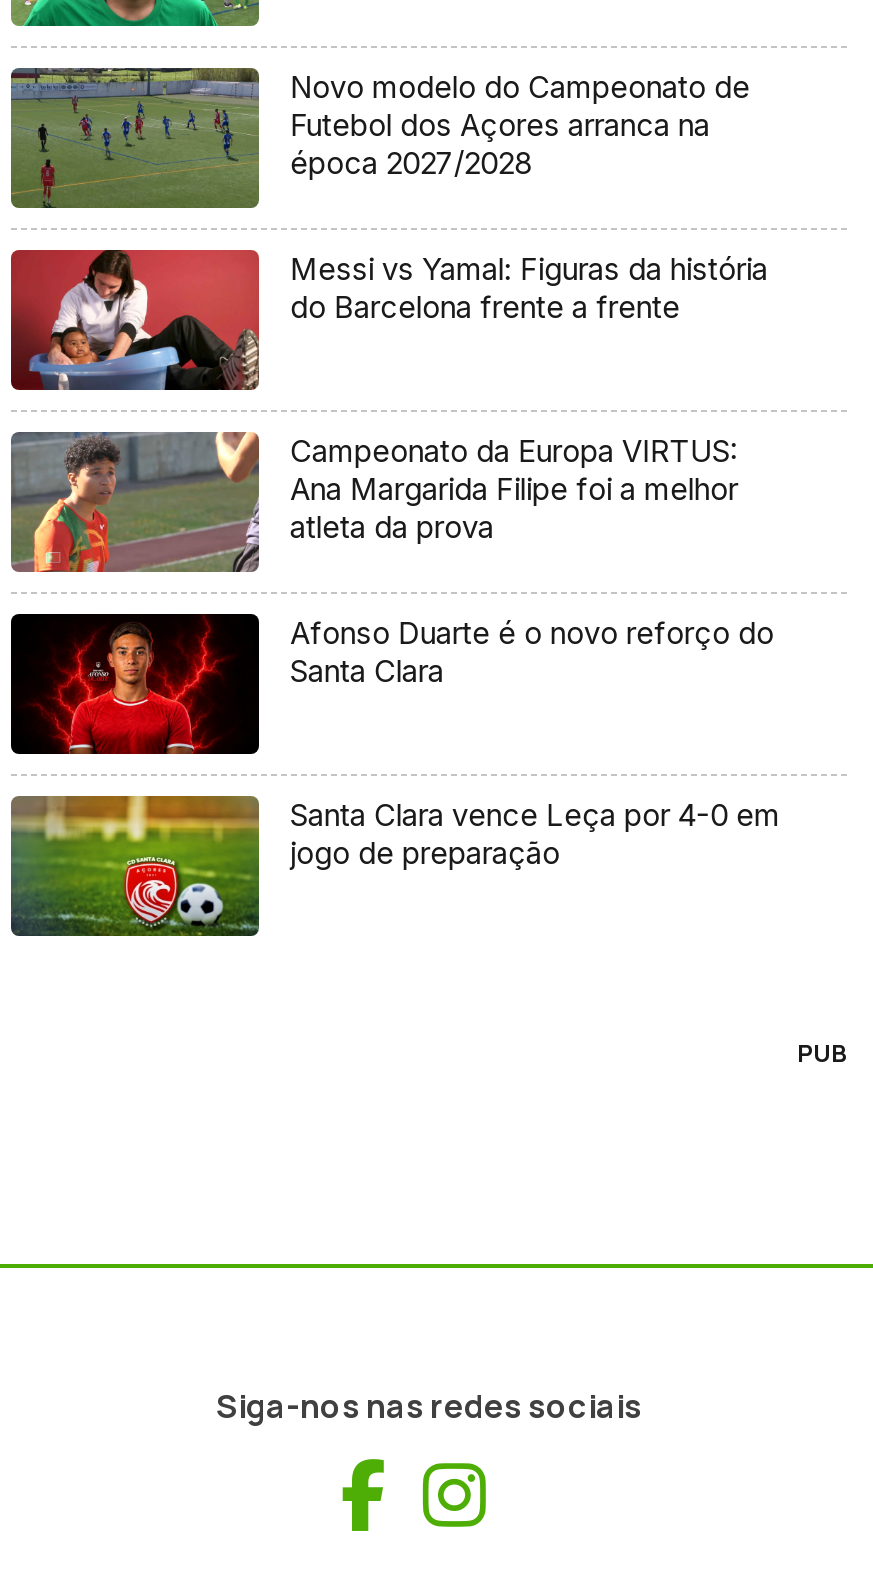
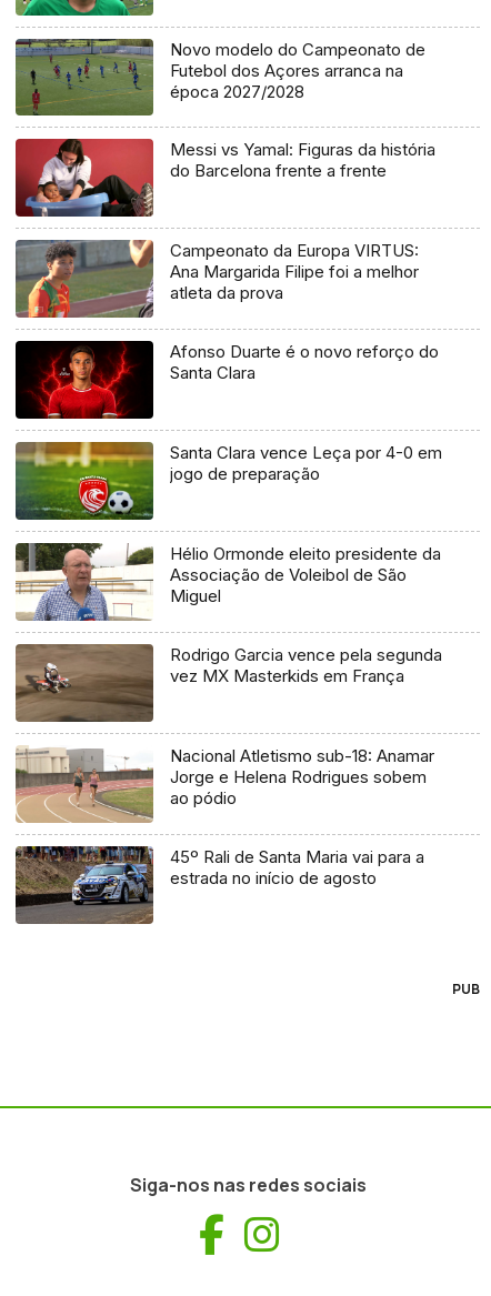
none -> [14,745,154,823] [image]
none -> [16,542,442,687] [image] | Hélio Ormonde eleito presidente da | Associação de Voleibol de São | Miguel | Rodrigo Garcia vence pela segunda | vez MX Masterkids em França
none -> [16,643,435,889] [image] | Nacional Atletismo sub-18: Anamar | Jorge e Helena Rodrigues sobem | ao pódio | 45º Rali de Santa Maria vai para a | estrada no início de agosto
none -> [16,845,153,925] [image]

